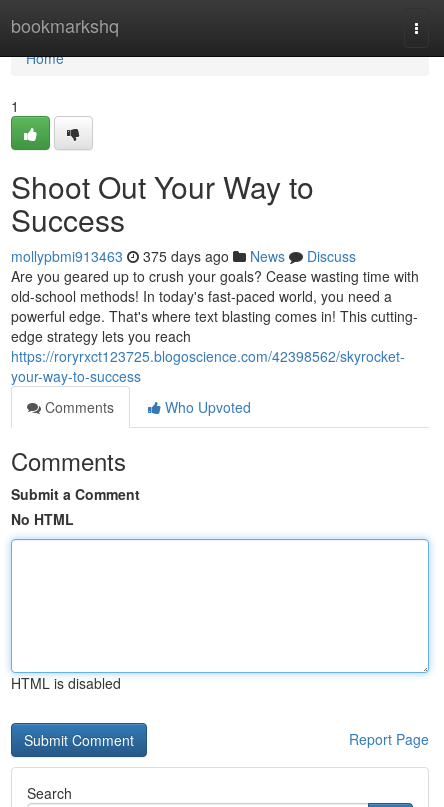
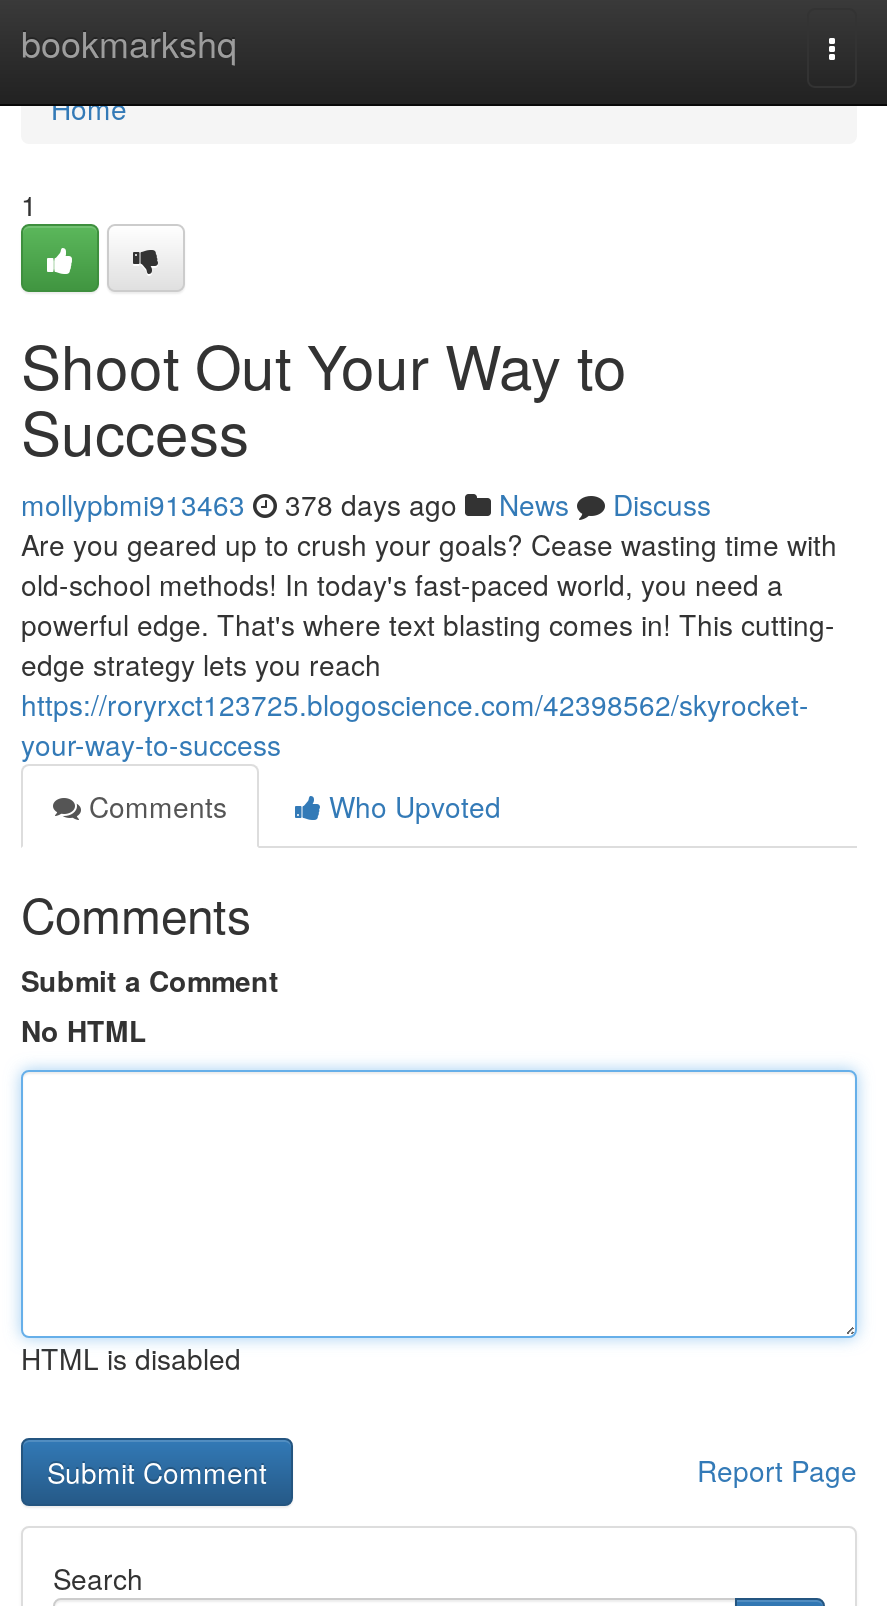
[11,246,356,266] mollypbmi913463 375 days ago News Discuss -> [21,484,711,524] mollypbmi913463 378 days ago News Discuss

